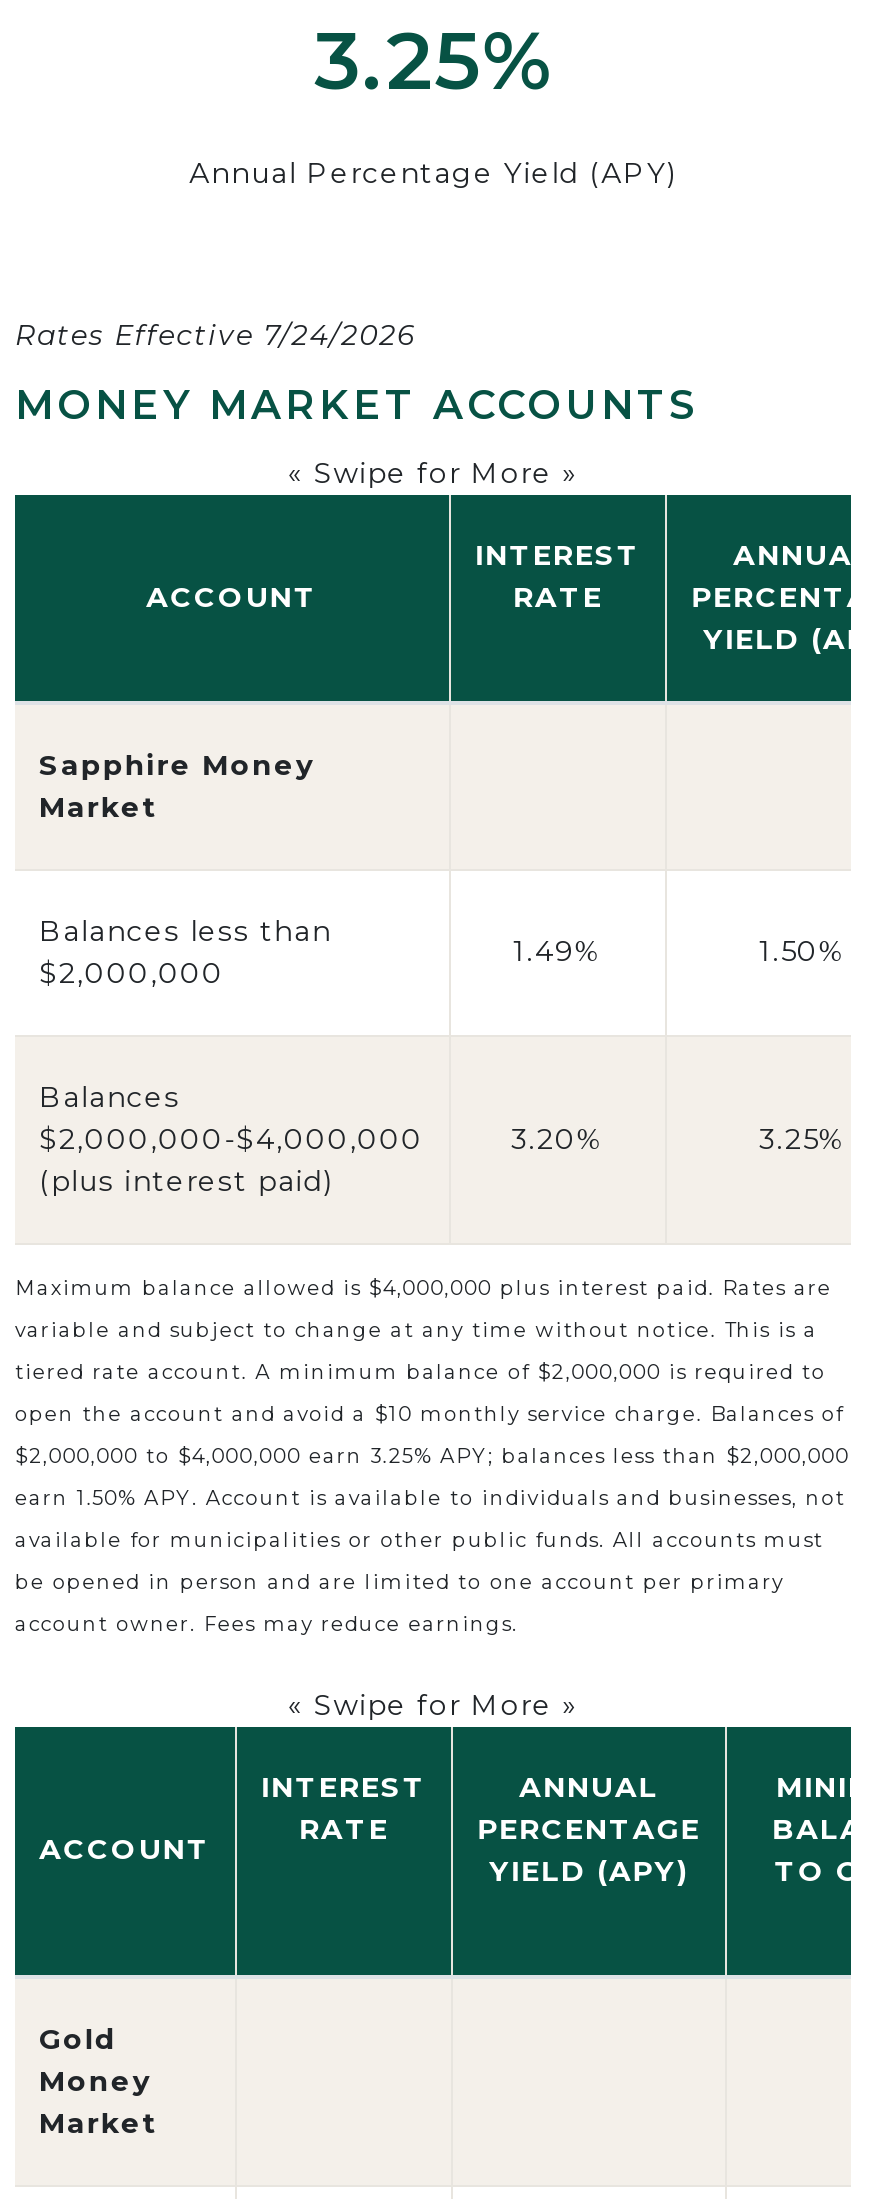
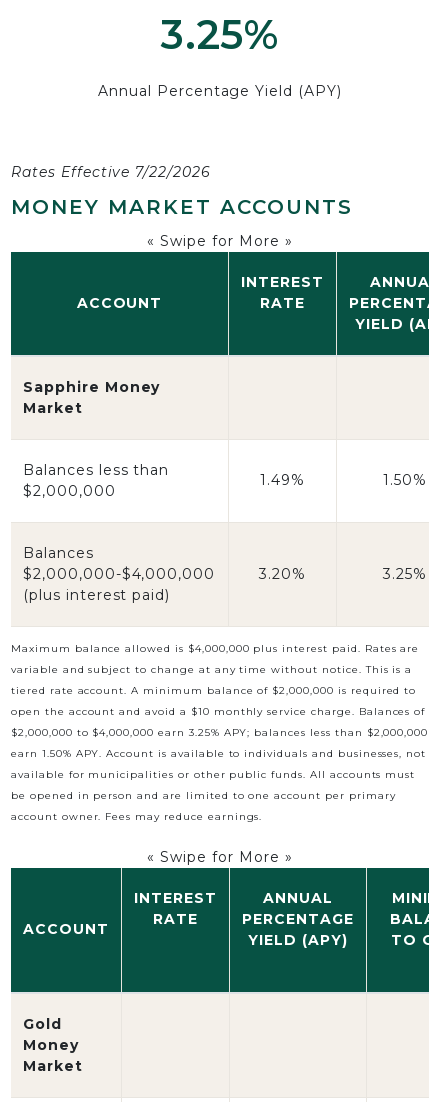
[15,318,417,354] Rates Effective 7/24/2026 -> [11,163,211,181] Rates Effective 7/22/2026

